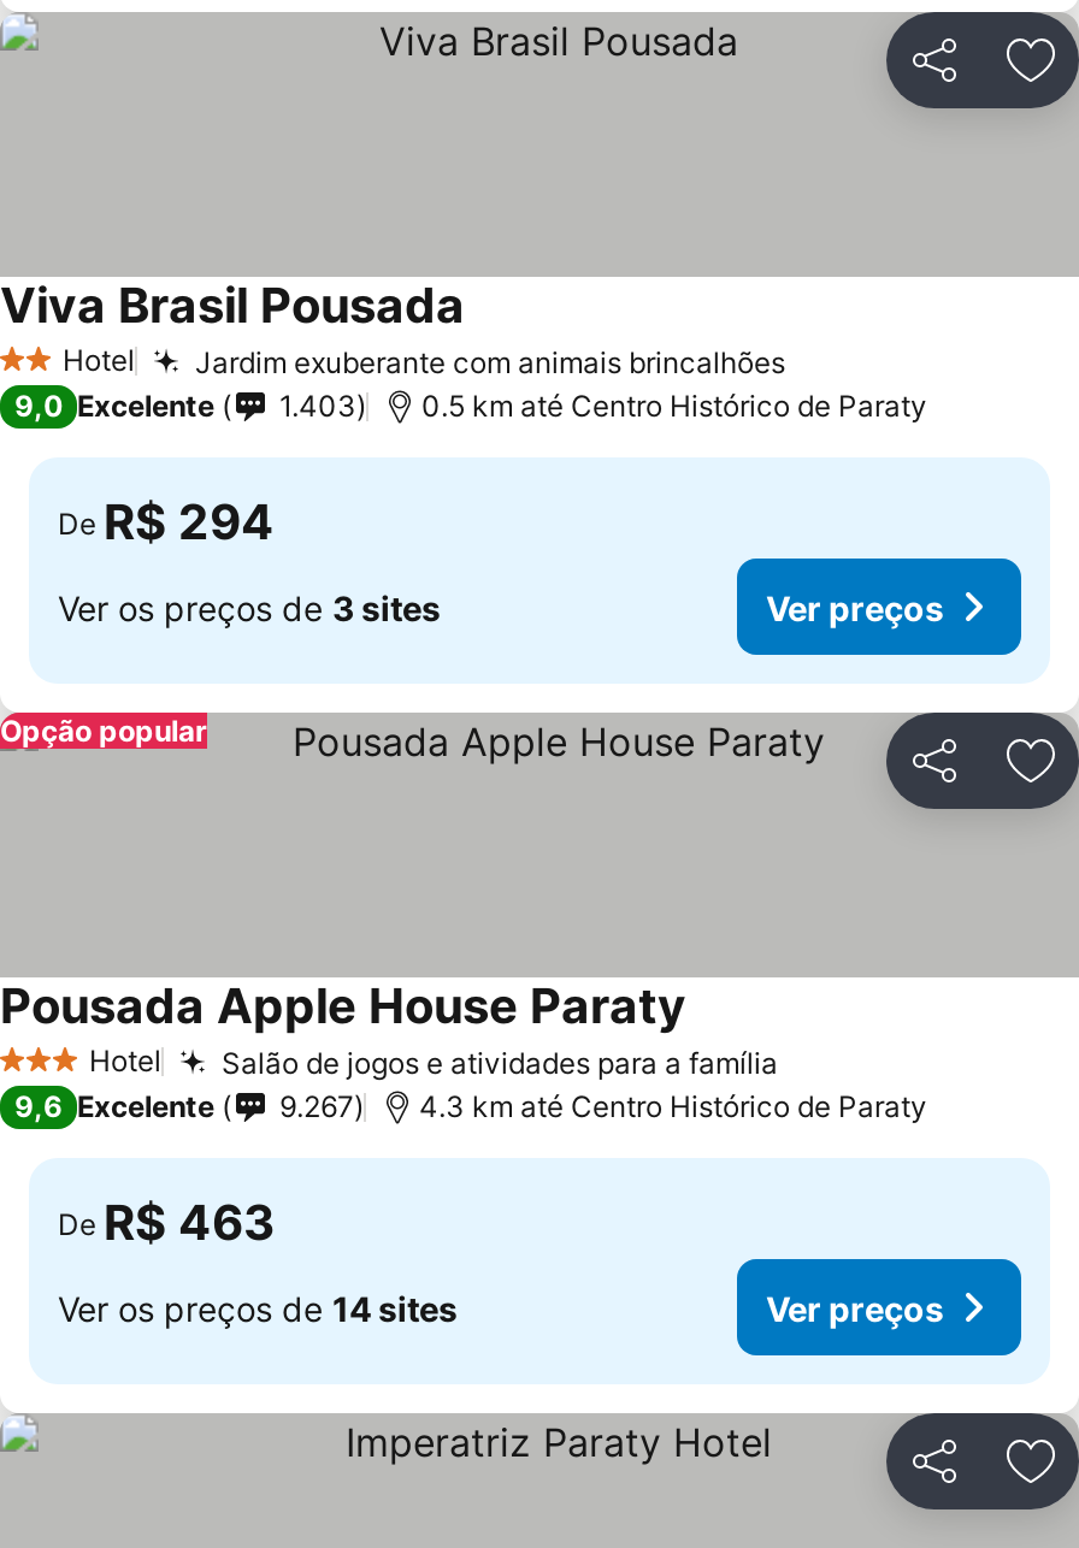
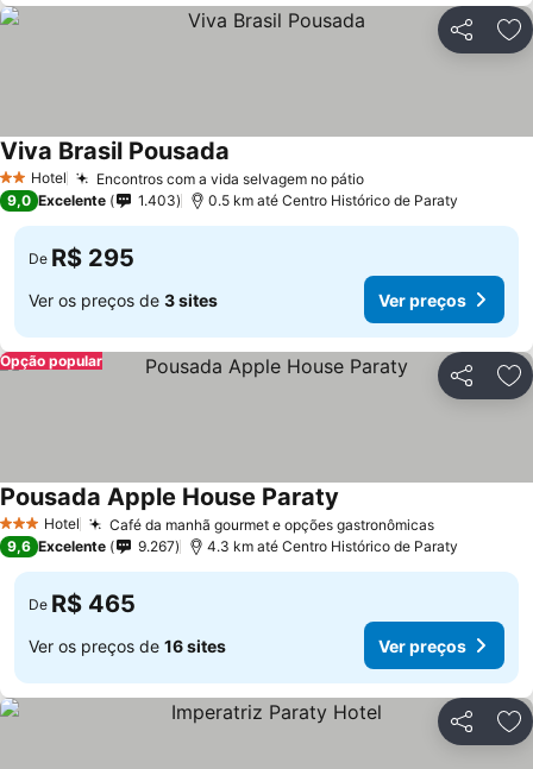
[195,343,785,379] Jardim exuberante com animais brincalhões -> [96,169,364,187] Encontros com a vida selvagem no pátio
[58,494,275,551] De R$ 294 -> [29,244,134,272] De R$ 295
[222,1044,778,1080] Salão de jogos e atividades para a família -> [109,515,434,533] Café da manhã gourmet e opções gastronômicas
[58,1194,275,1252] De R$ 463 -> [29,590,136,618] De R$ 465
[58,1287,458,1328] Ver os preços de 14 sites -> [29,635,226,655] Ver os preços de 16 sites

